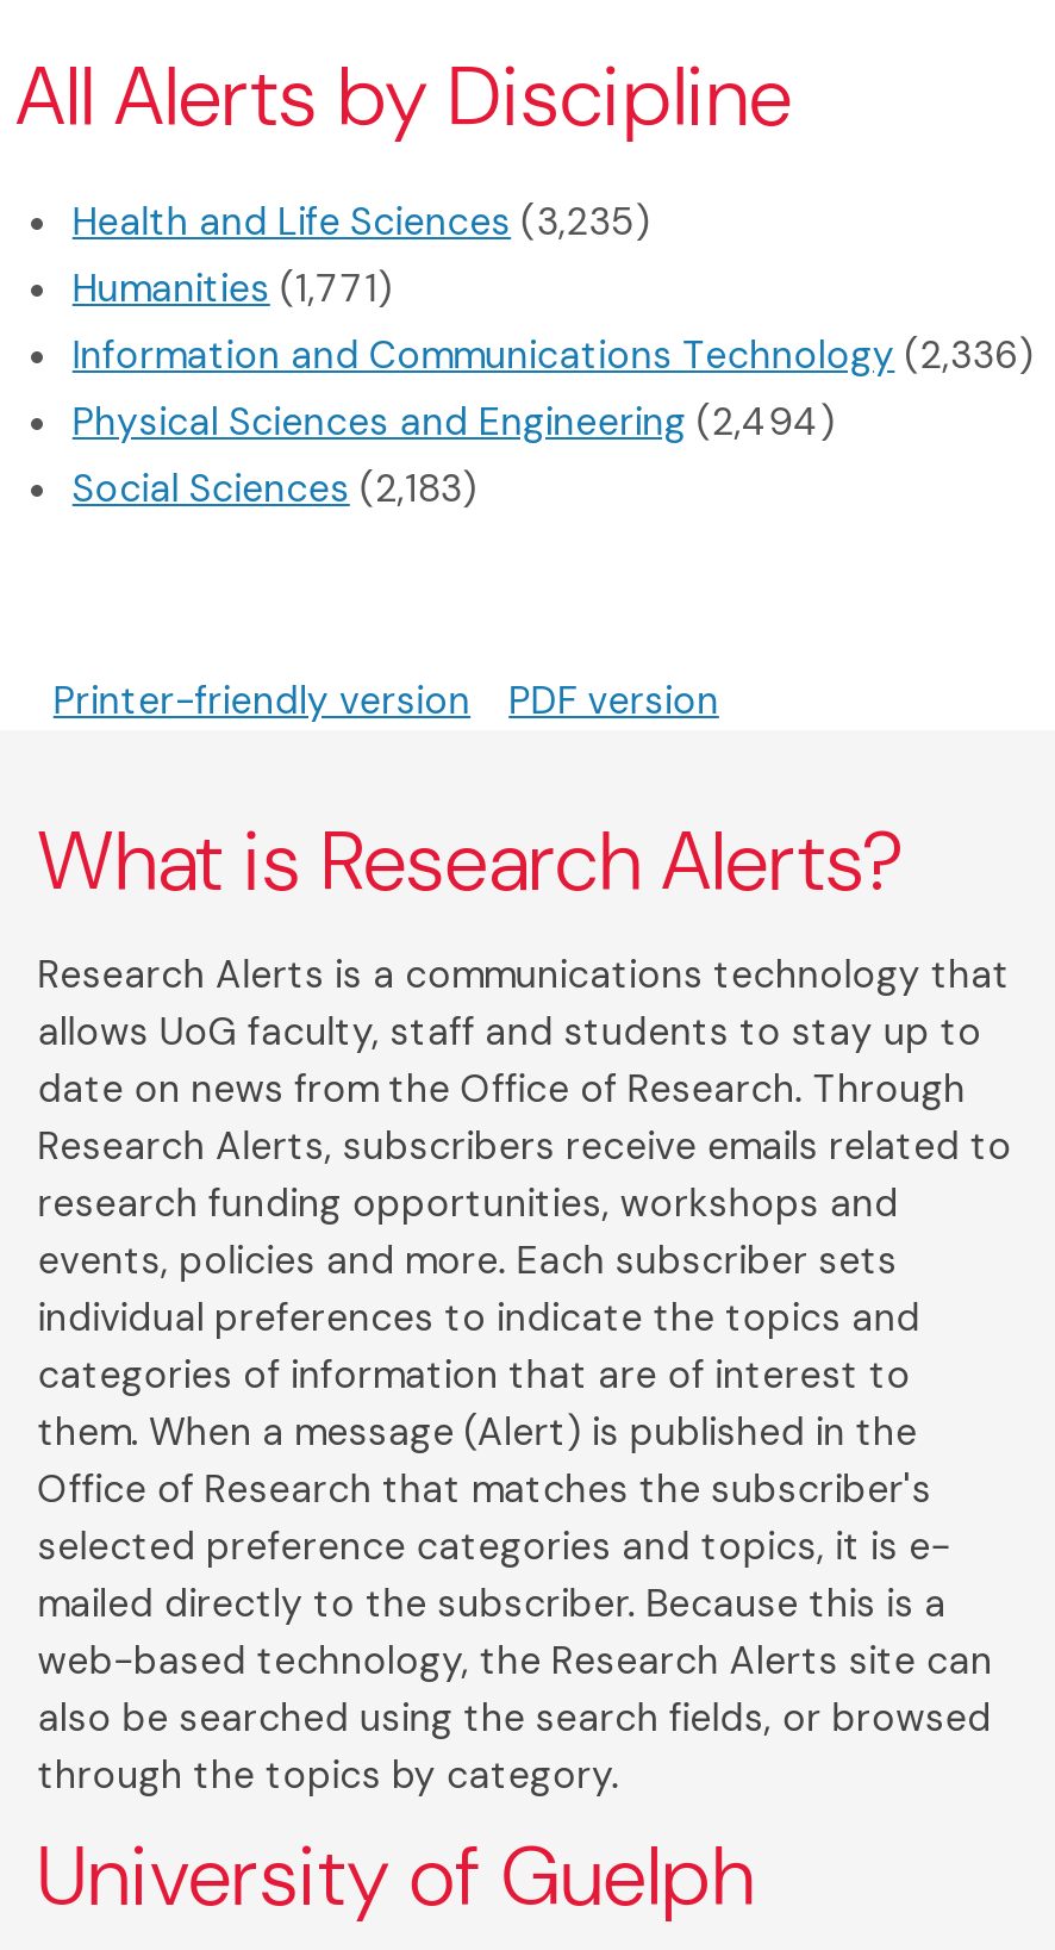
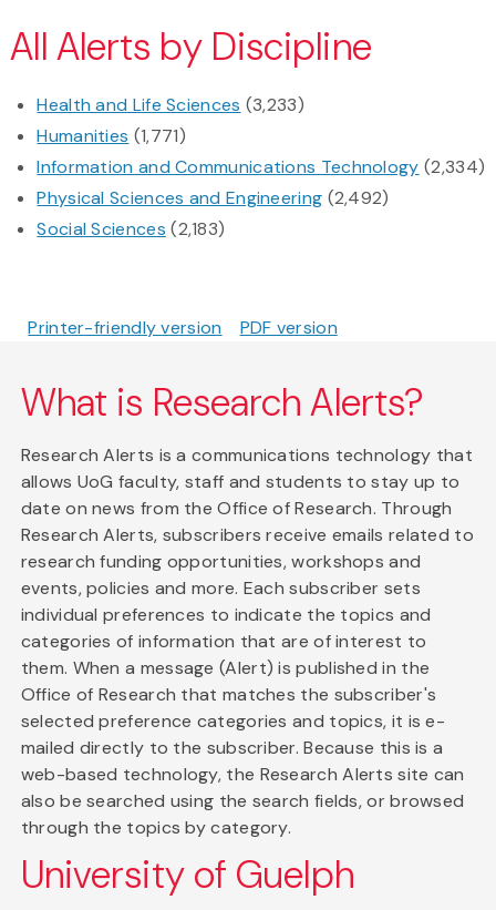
[72,197,650,247] Health and Life Sciences (3,235) -> [37,93,304,117] Health and Life Sciences (3,233)
[72,330,1034,380] Information and Communications Technology (2,336) -> [37,155,485,179] Information and Communications Technology (2,334)
[72,397,835,447] Physical Sciences and Engineering (2,494) -> [37,186,389,210] Physical Sciences and Engineering (2,492)

